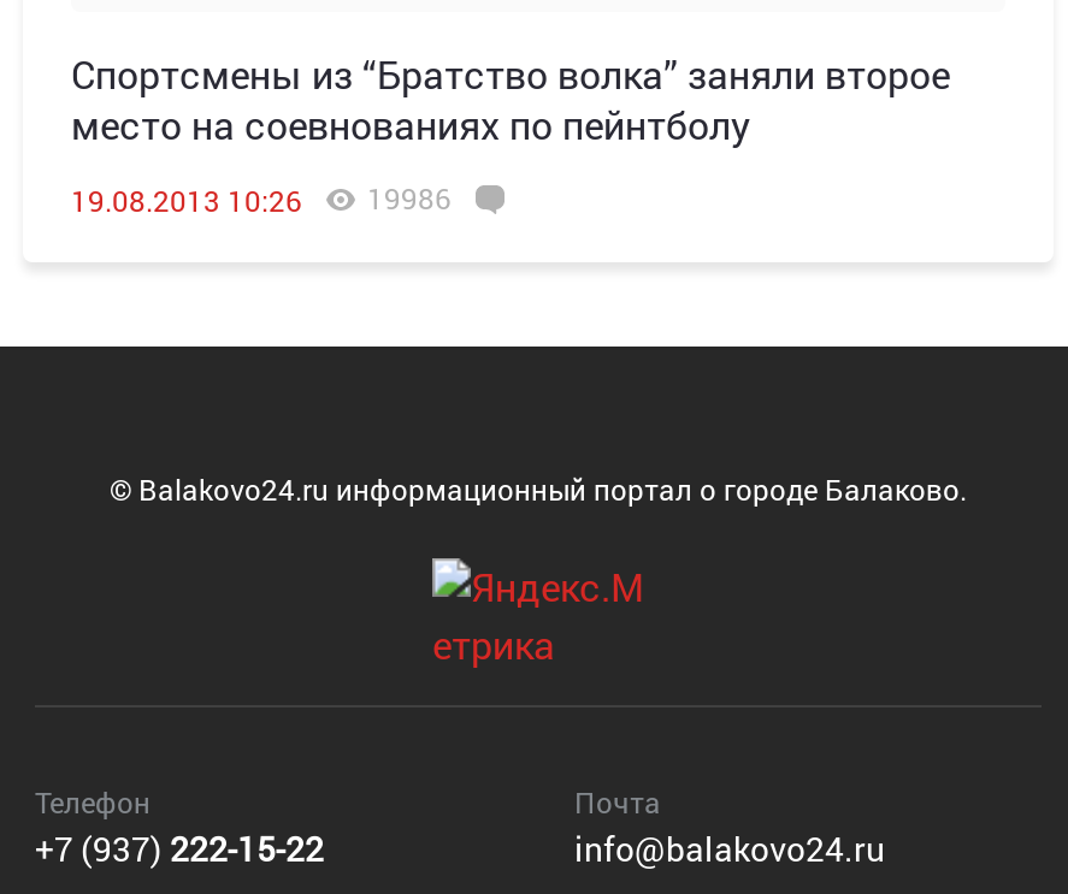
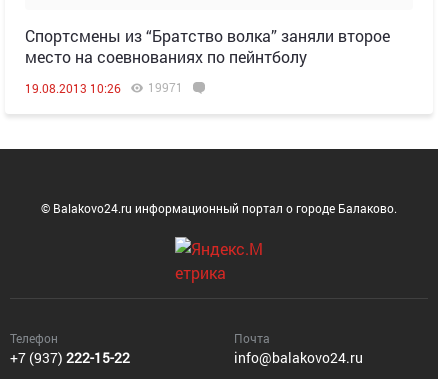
[71,178,452,219] 19.08.2013 10:26 19986 -> [25,79,183,96] 19.08.2013 10:26 19971

